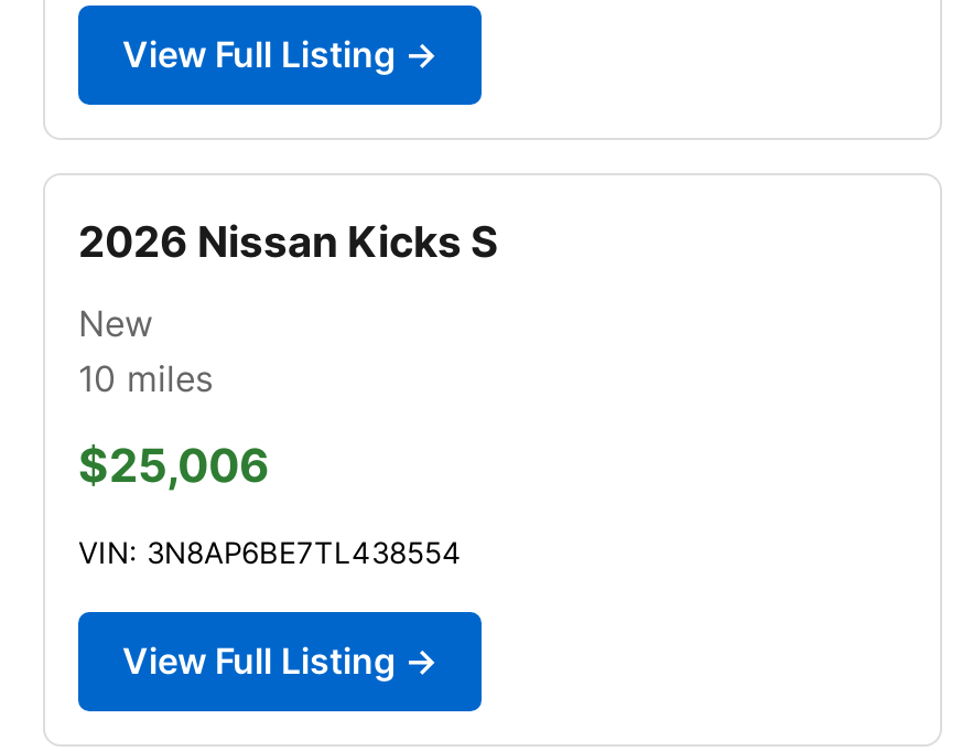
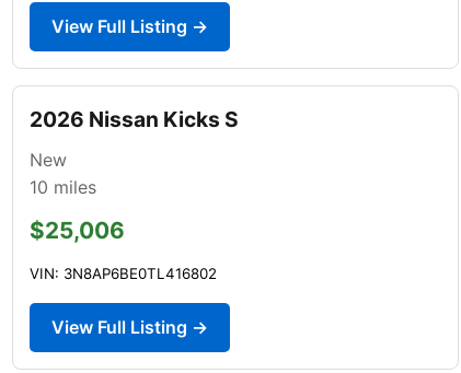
[78,535,462,570] VIN: 3N8AP6BE7TL438554 -> [30,265,217,282] VIN: 3N8AP6BE0TL416802

